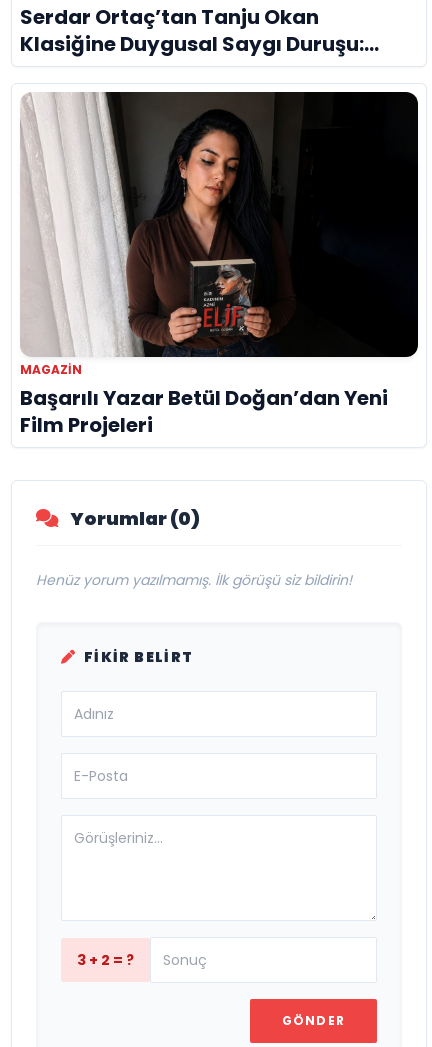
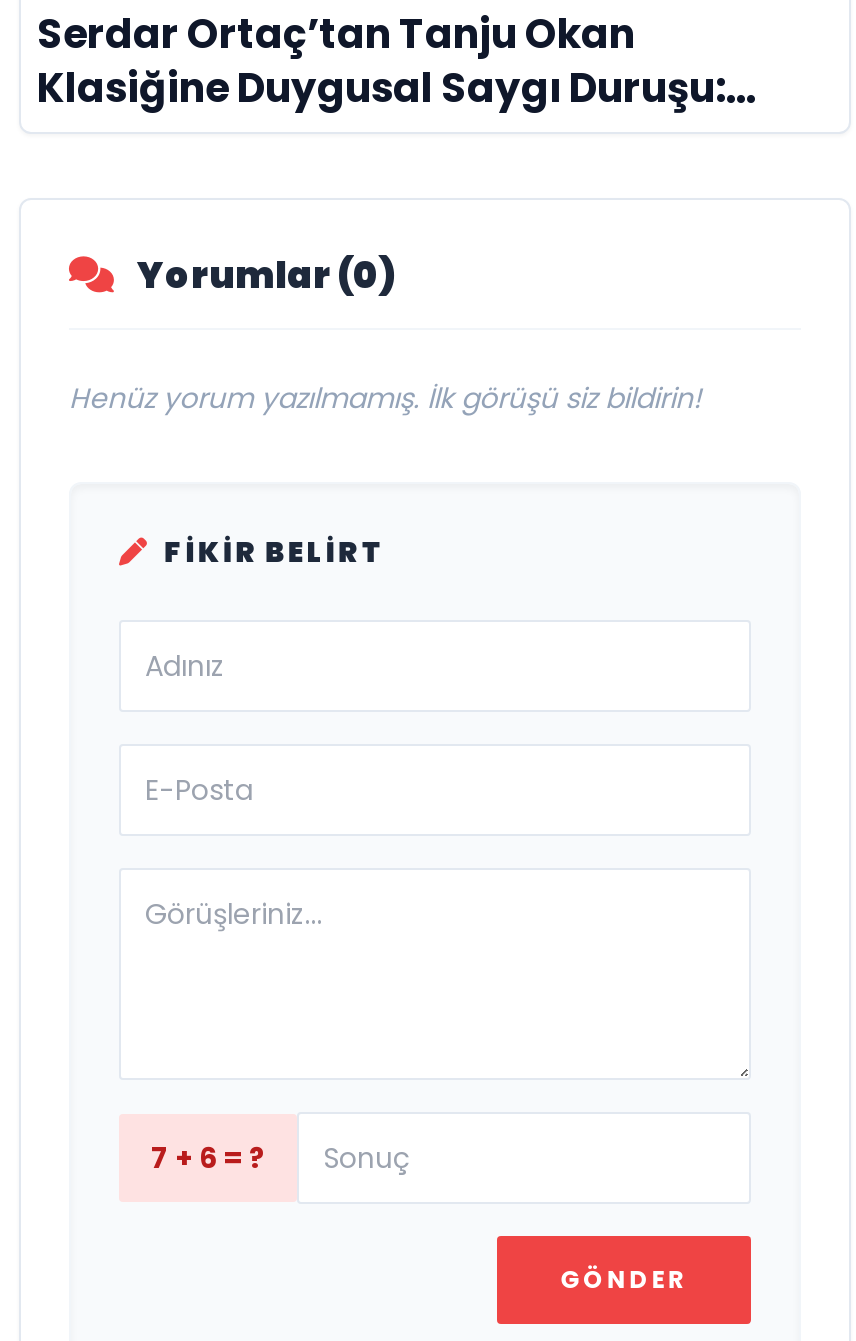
[20,91,419,439] [image] | MAGAZIN | Başarılı Yazar Betül Doğan’dan Yeni | Film Projeleri -> none
[77,950,134,970] 3 + 2 = ? -> [151,1138,265,1178] 7 + 6 = ?

